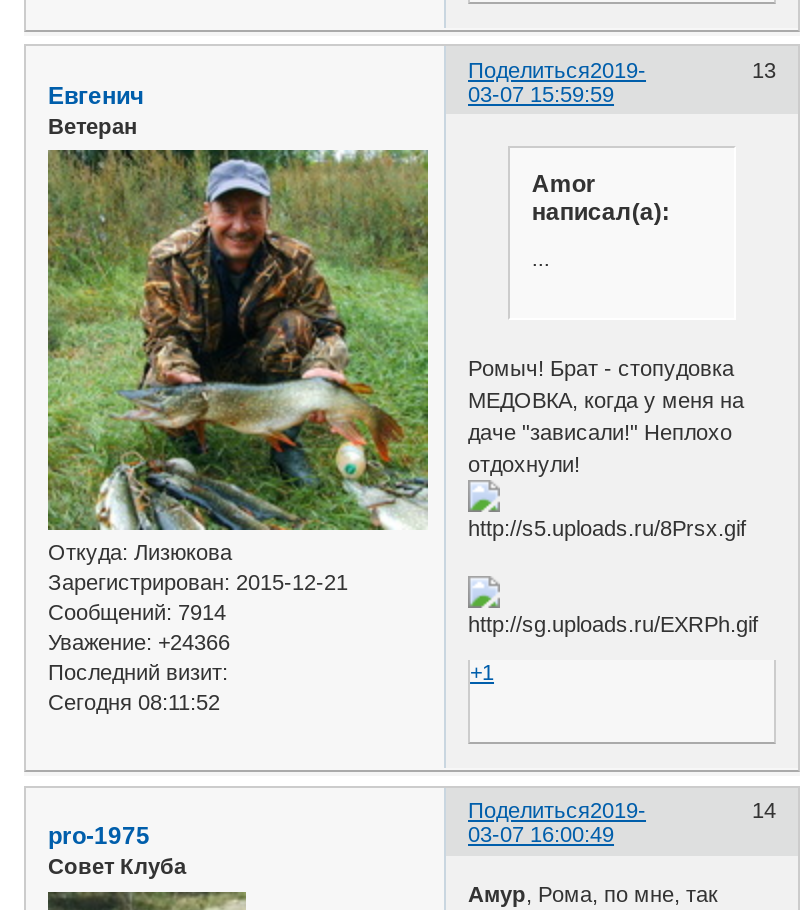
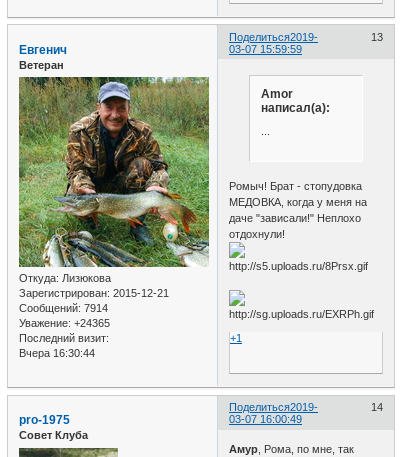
[48,630,230,654] Уважение: +24366 -> [19,317,110,329] Уважение: +24365
[48,690,220,714] Сегодня 08:11:52 -> [19,347,95,359] Вчера 16:30:44

